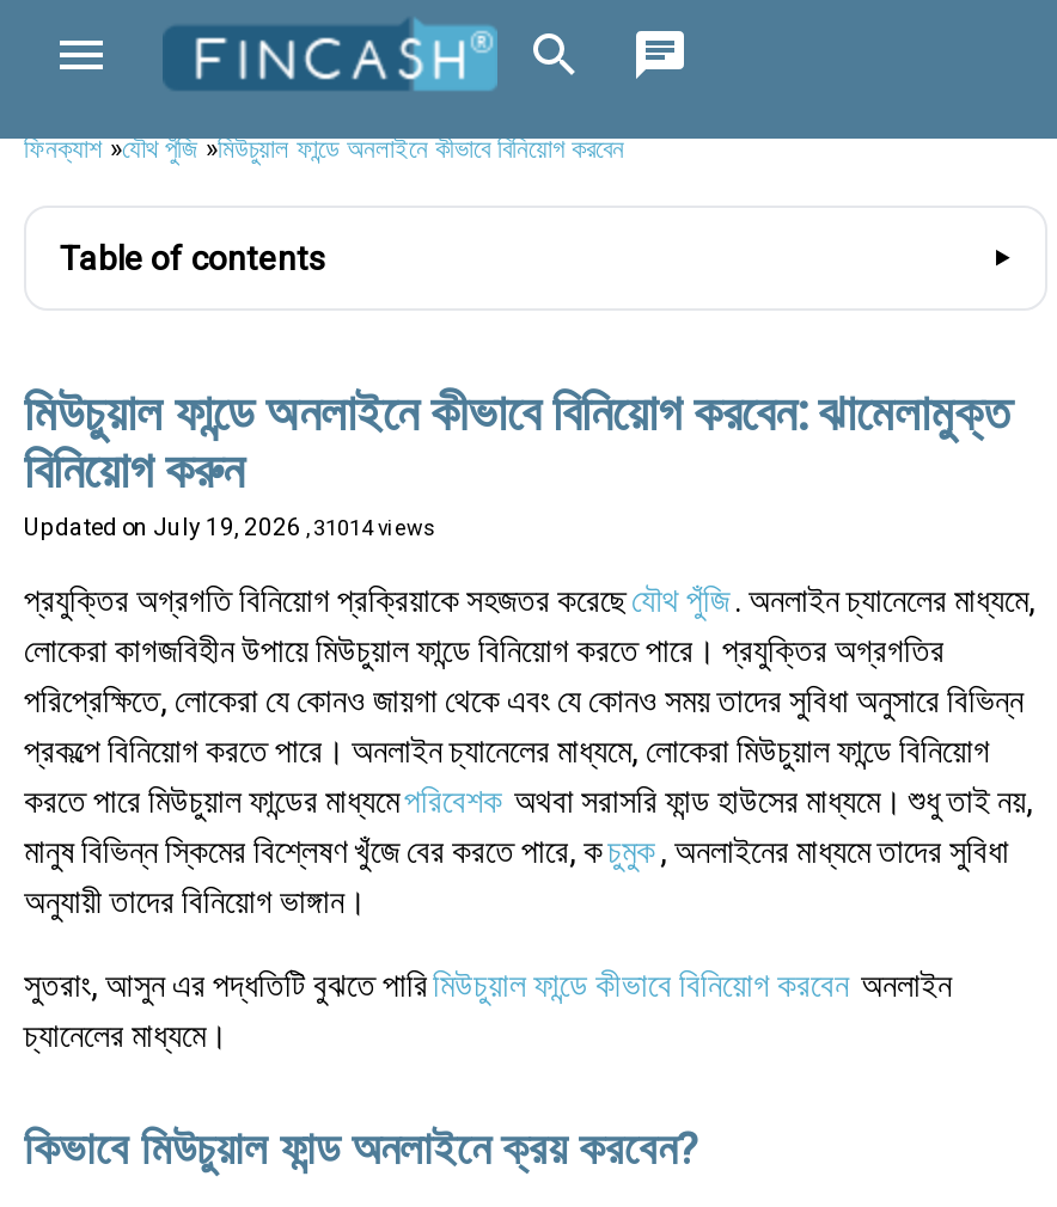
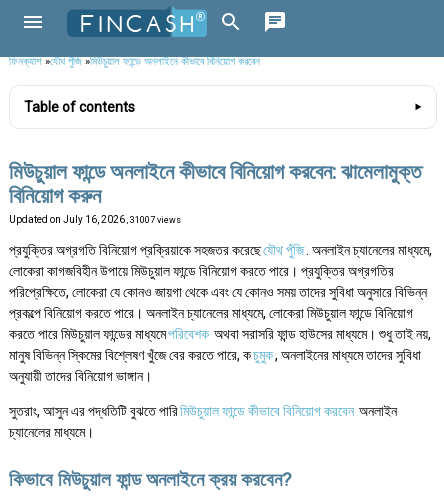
[24,515,435,541] Updated on July 19, 2026, 31014 views -> [9,214,181,225] Updated on July 16, 2026, 31007 views

